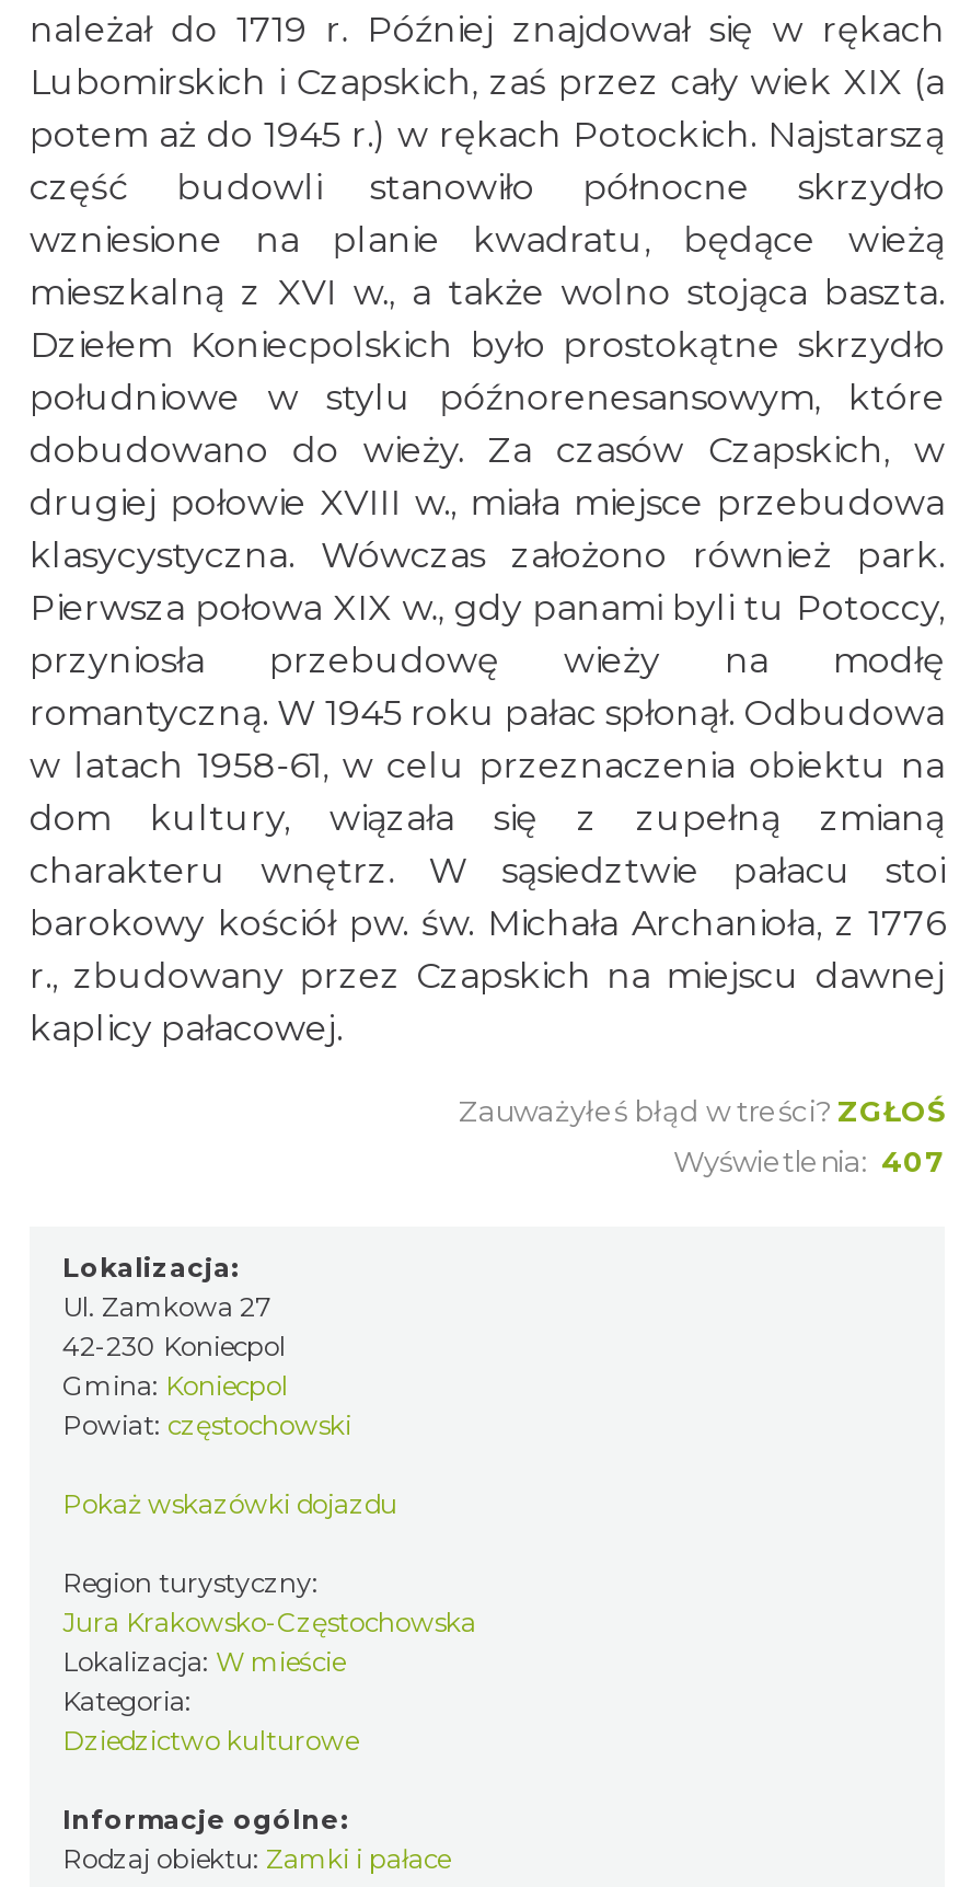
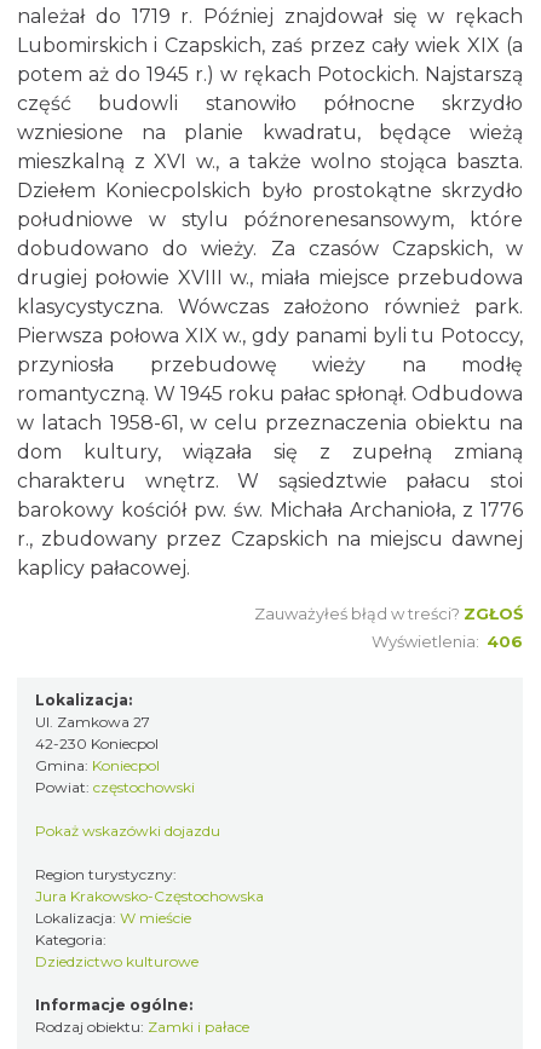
[673,1143,945,1178] Wyświetlenia: 407 -> [372,632,523,651] Wyświetlenia: 406

